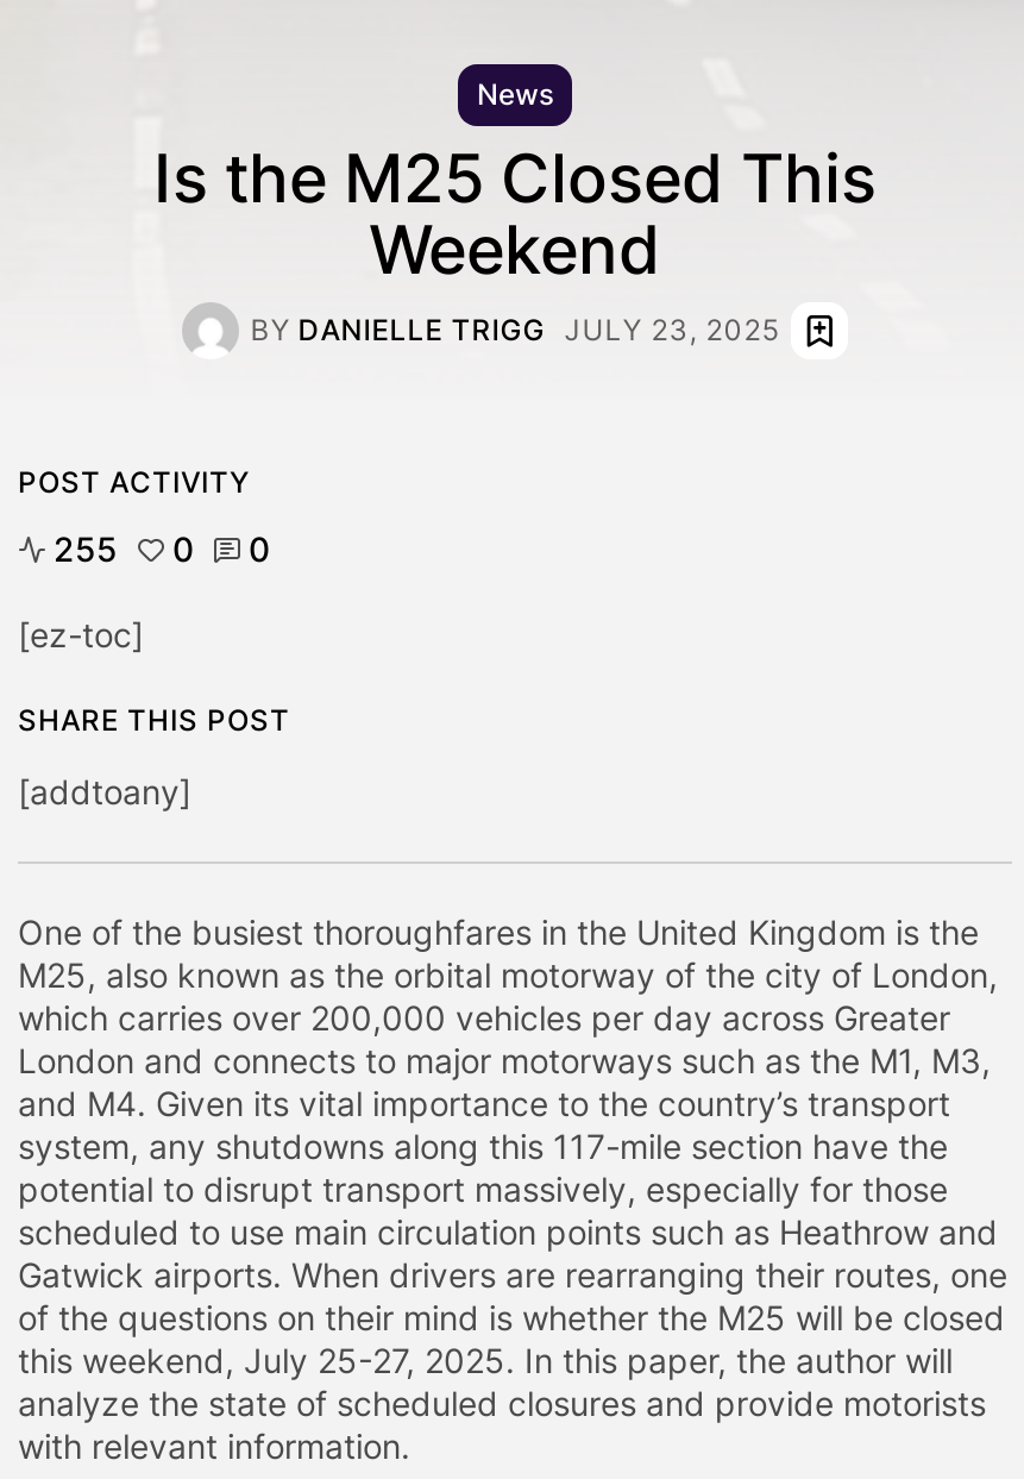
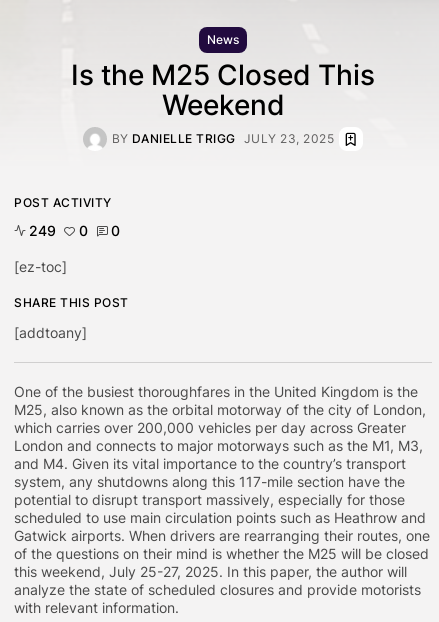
[54,529,270,569] 255 0 0 -> [29,222,120,239] 249 0 0

